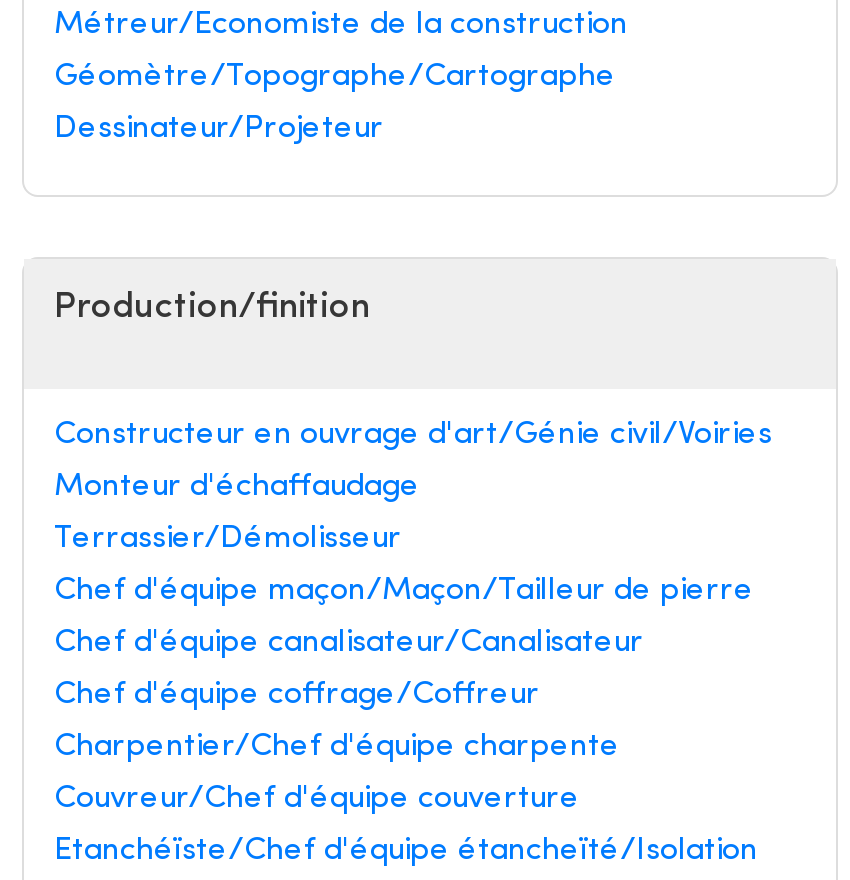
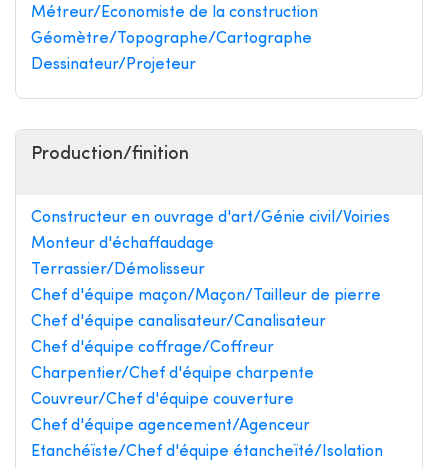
none -> [31,418,310,434] Chef d'équipe agencement/Agenceur

